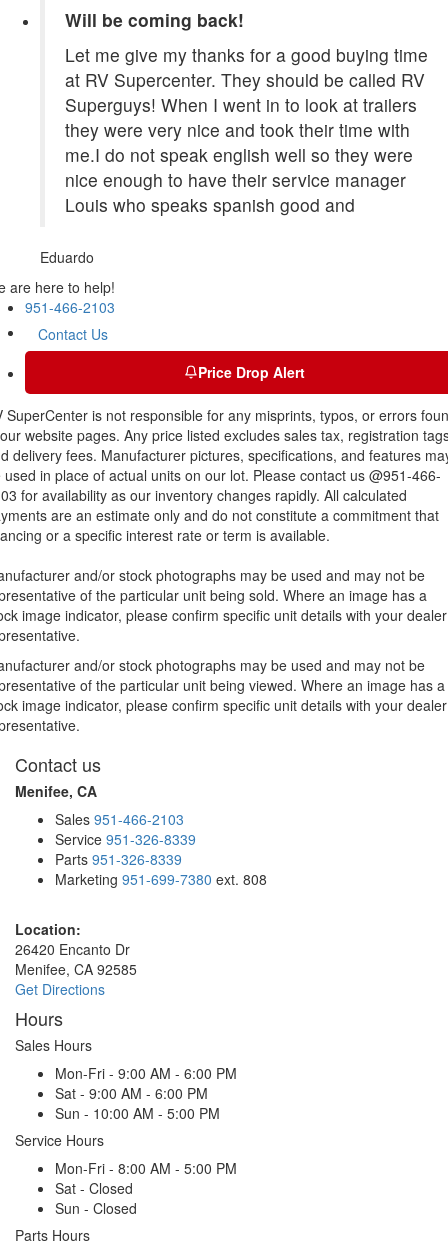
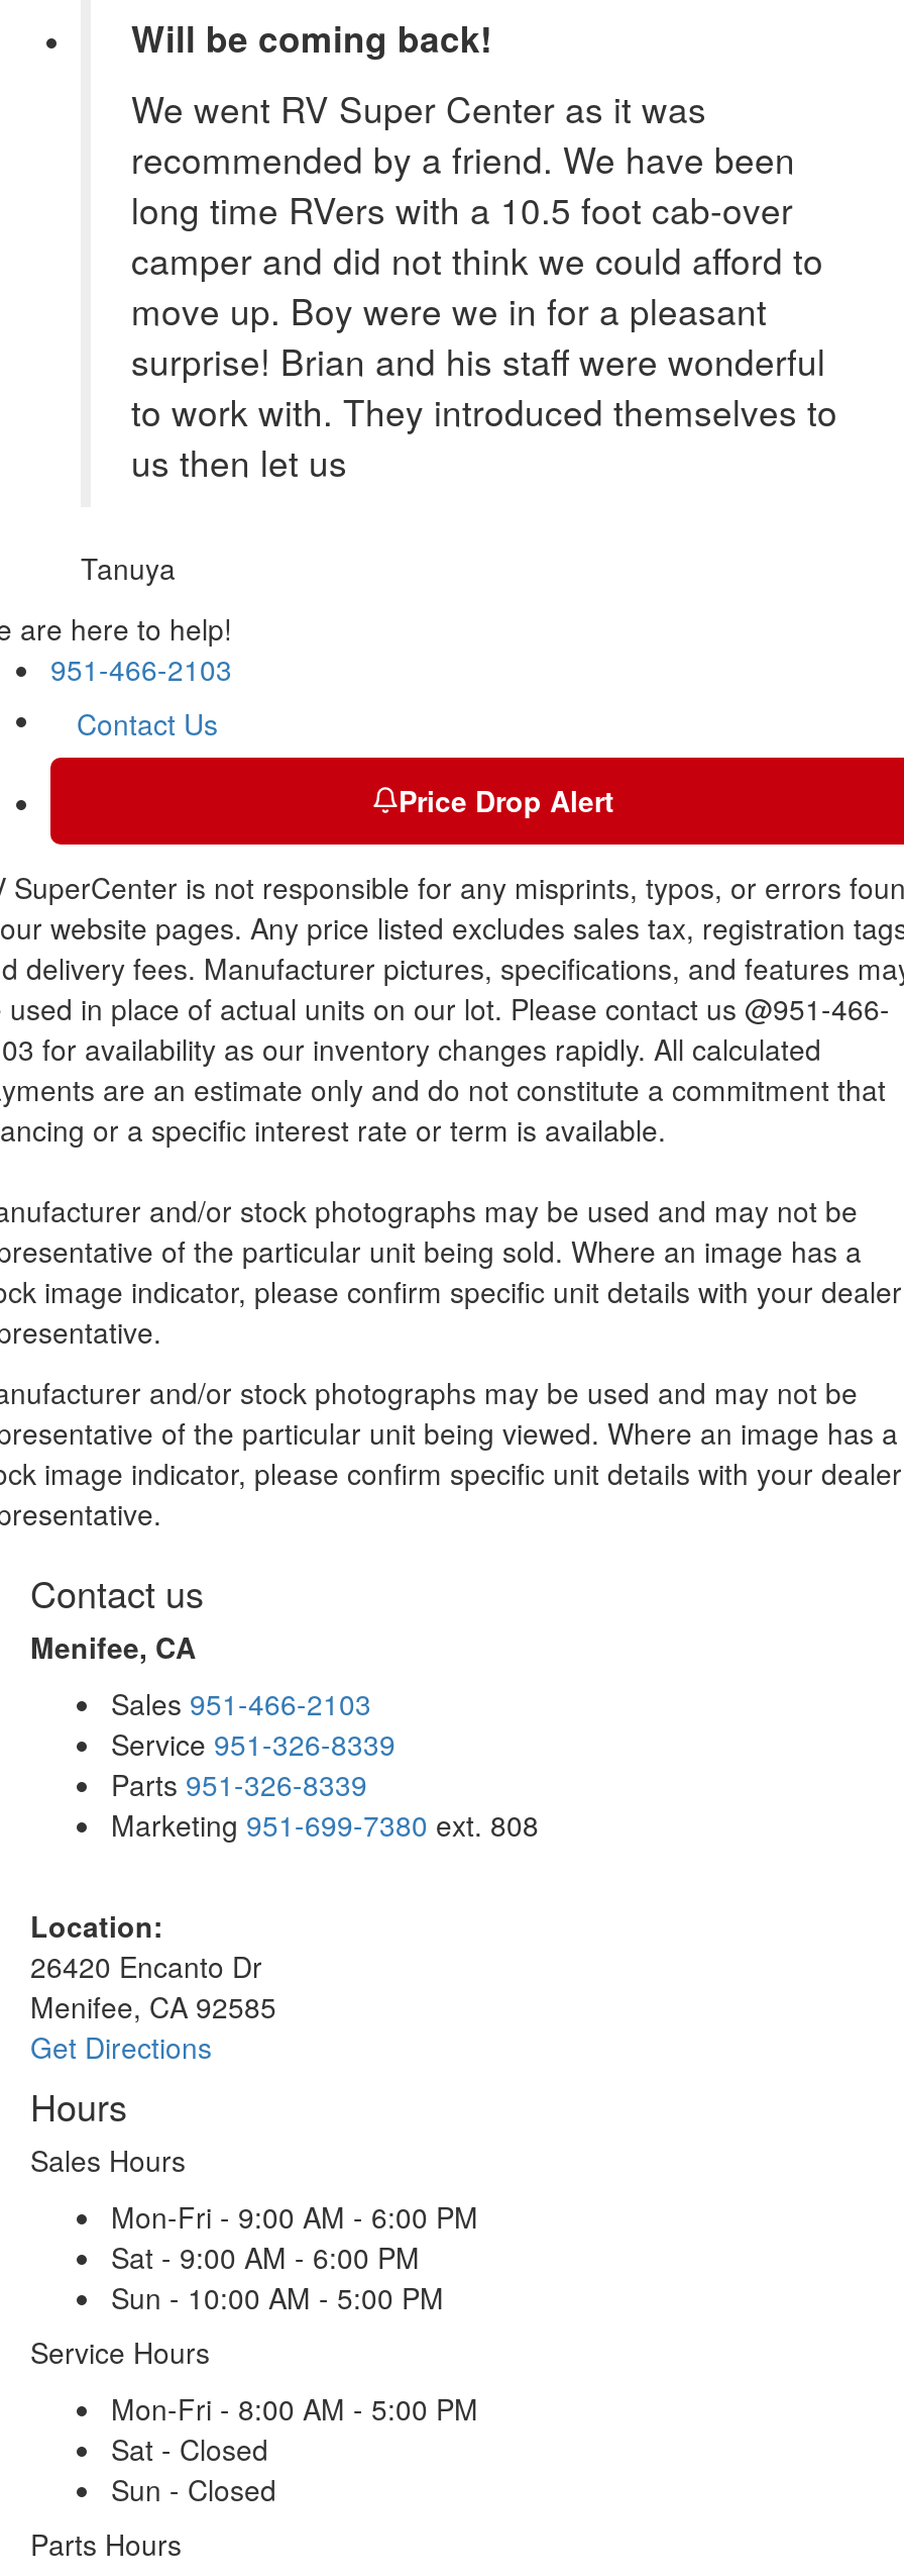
[65,42,428,217] Let me give my thanks for a good buying time | at RV Supercenter. They should be called RV | Superguys! When I went in to look at trailers | they were very nice and took their time with | me.I do not speak english well so they were | nice enough to have their service manager | Louis who speaks spanish good and -> [131,83,837,487] We went RV Super Center as it was | recommended by a friend. We have been | long time RVers with a 10.5 foot cab-over | camper and did not think we could afford to | move up. Boy were we in for a pleasant | surprise! Brian and his staff were wonderful | to work with. They introduced themselves to | us then let us
[40,247,94,267] Eduardo -> [81,548,176,588] Tanuya

